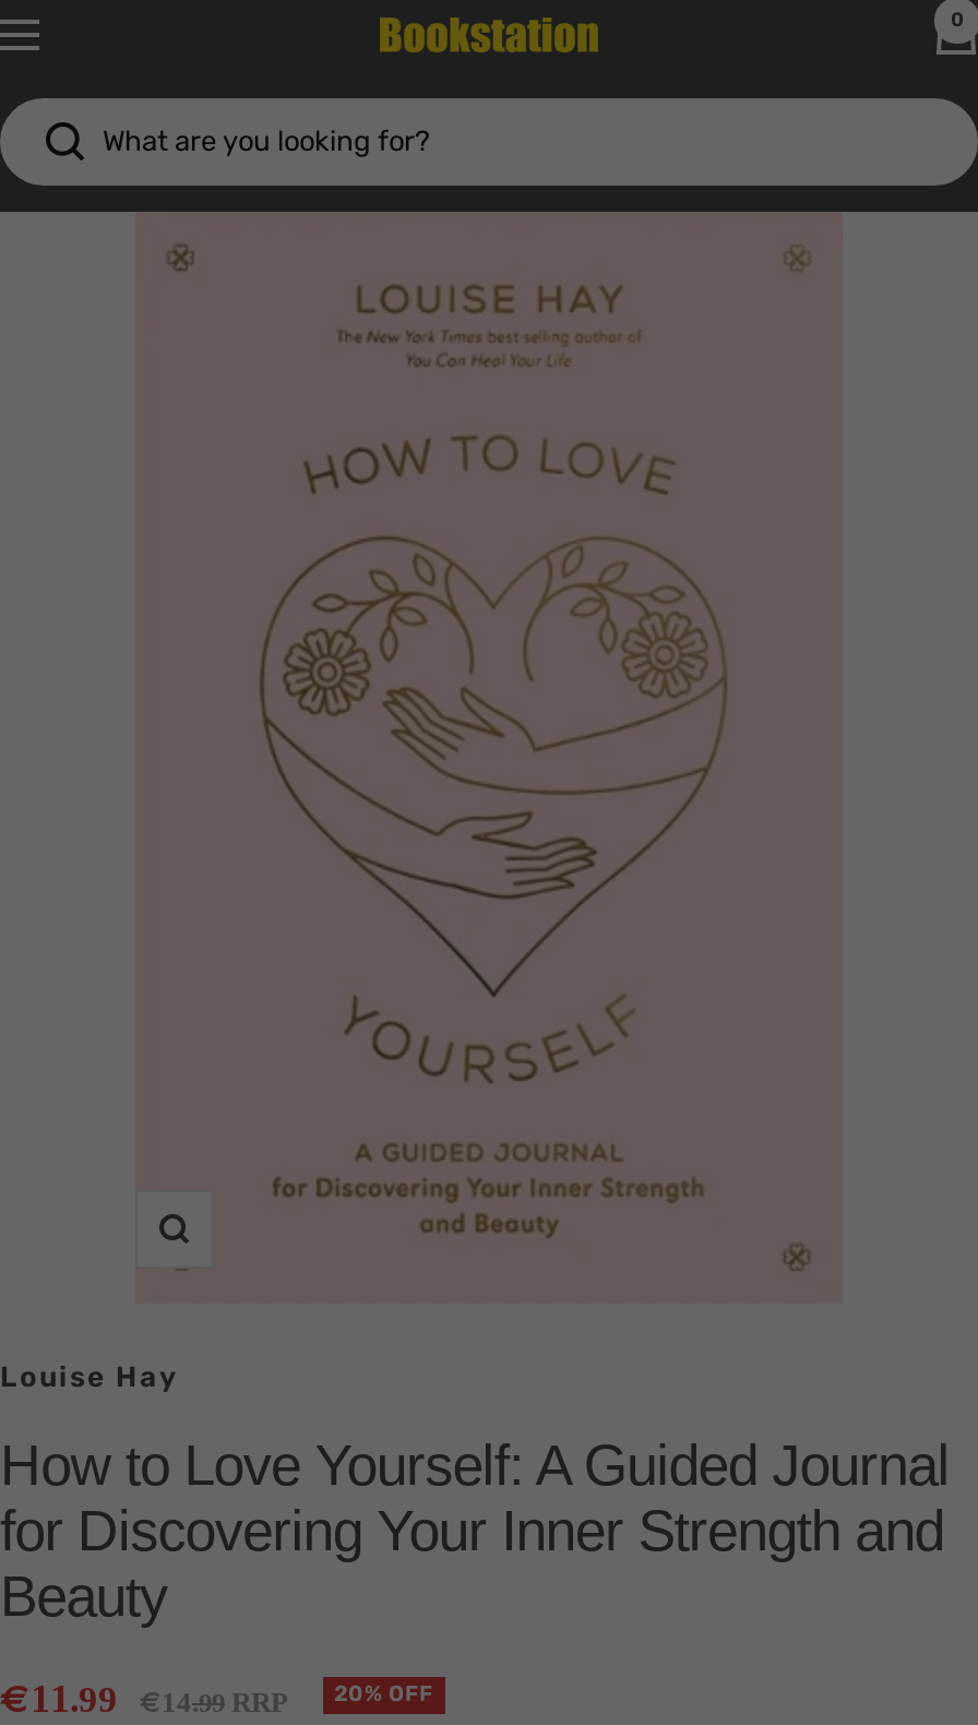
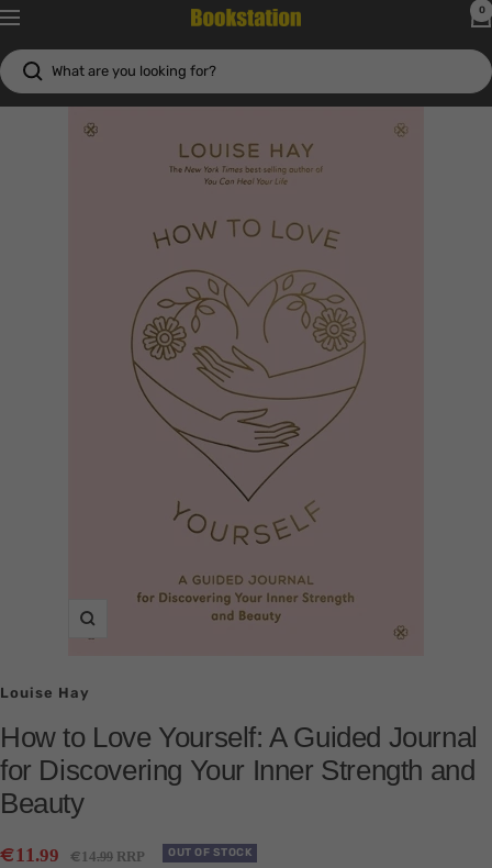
[334,1680,433,1707] 20% OFF -> [168,846,251,859] OUT OF STOCK

